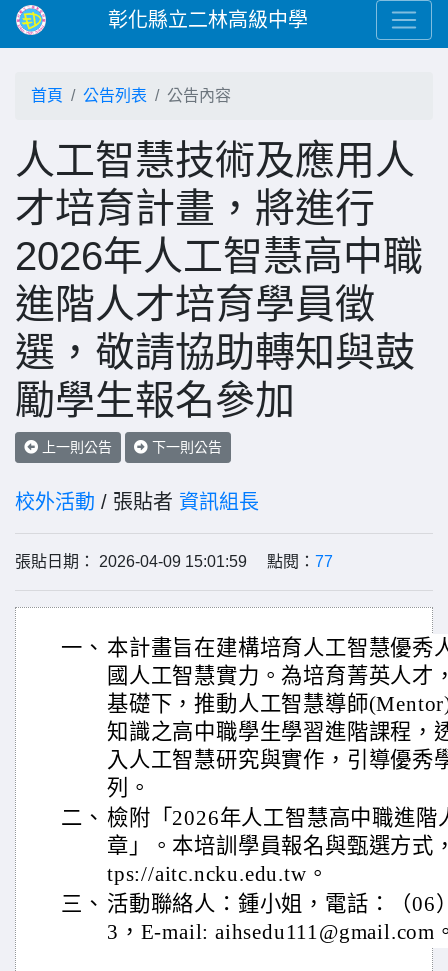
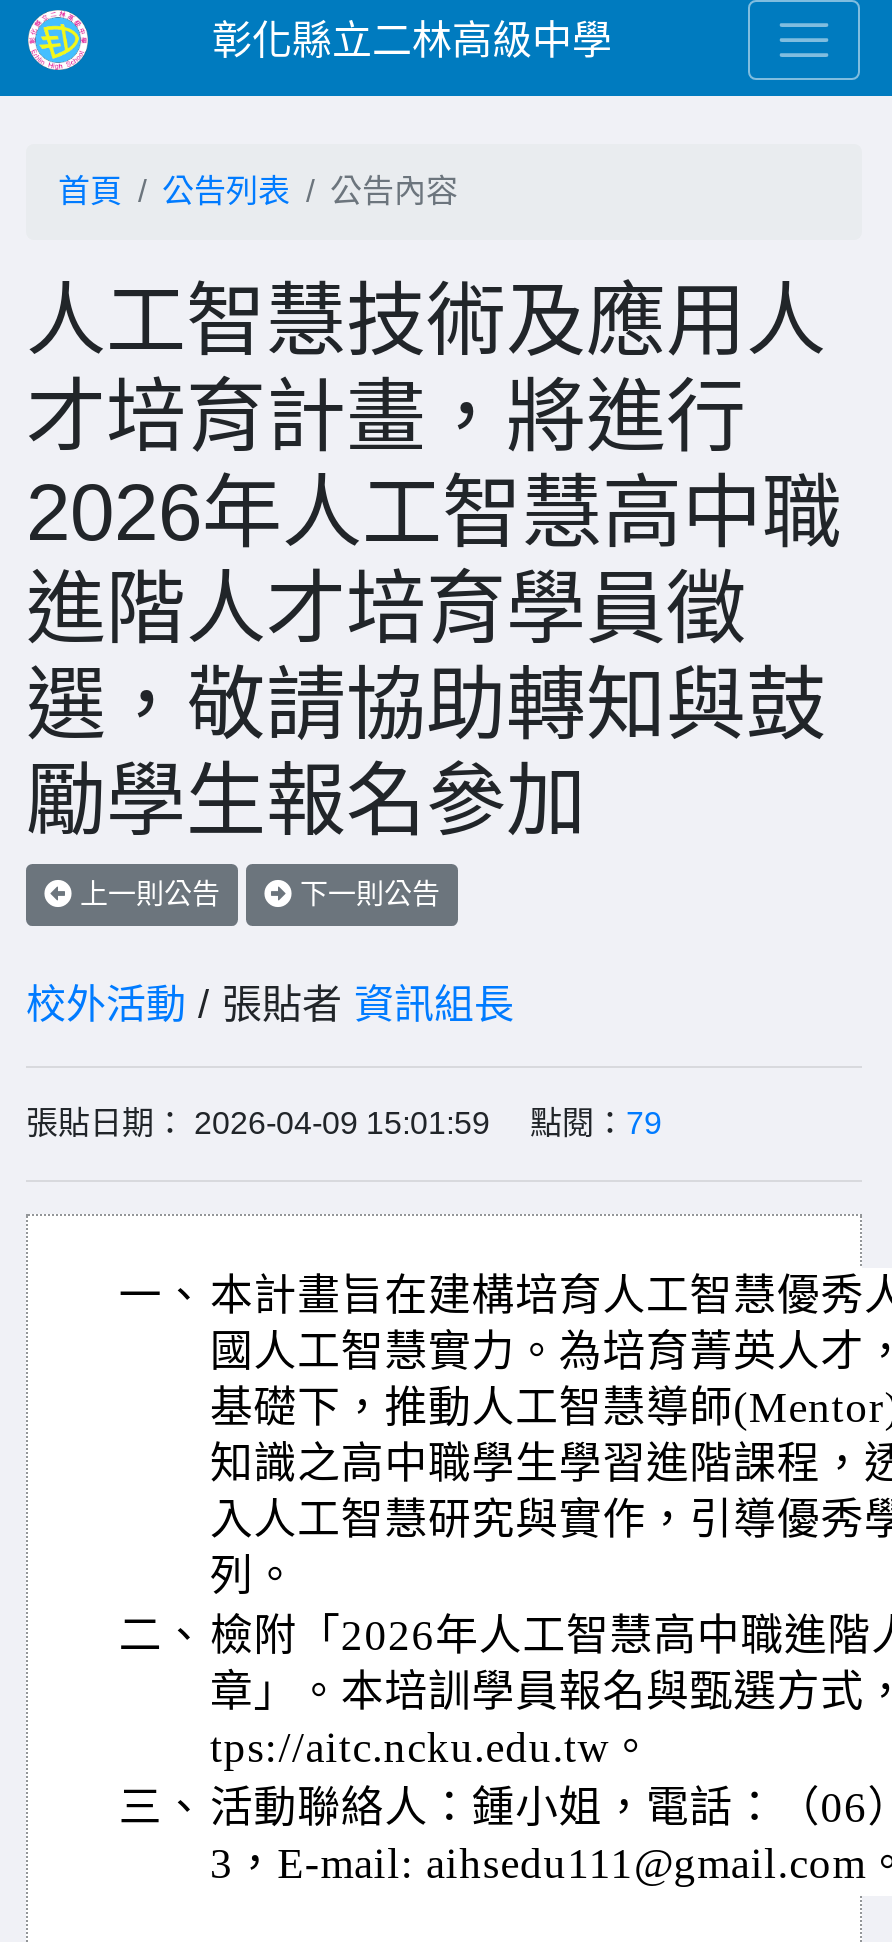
[15,553,333,570] 張貼日期： 2026-04-09 15:01:59 點閱：77 -> [26,1106,662,1140] 張貼日期： 2026-04-09 15:01:59 點閱：79

